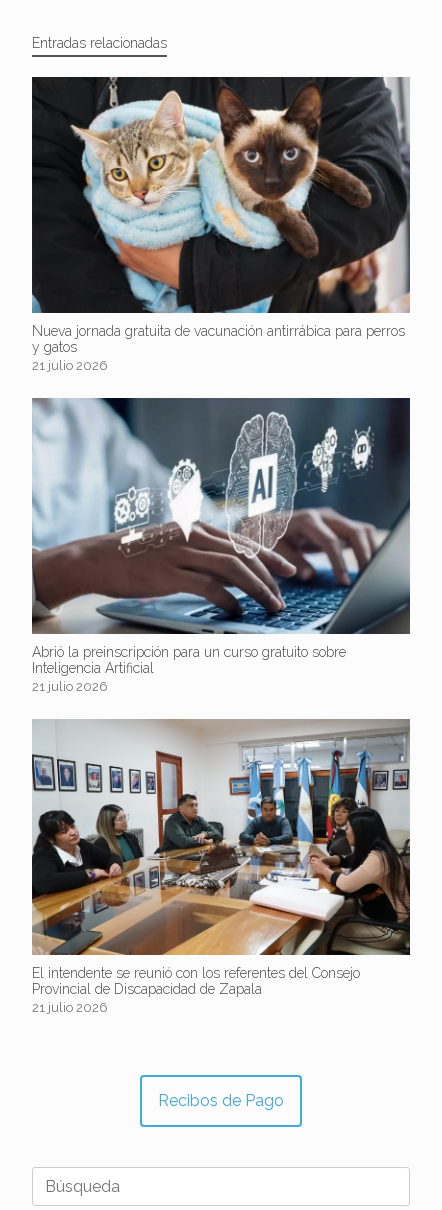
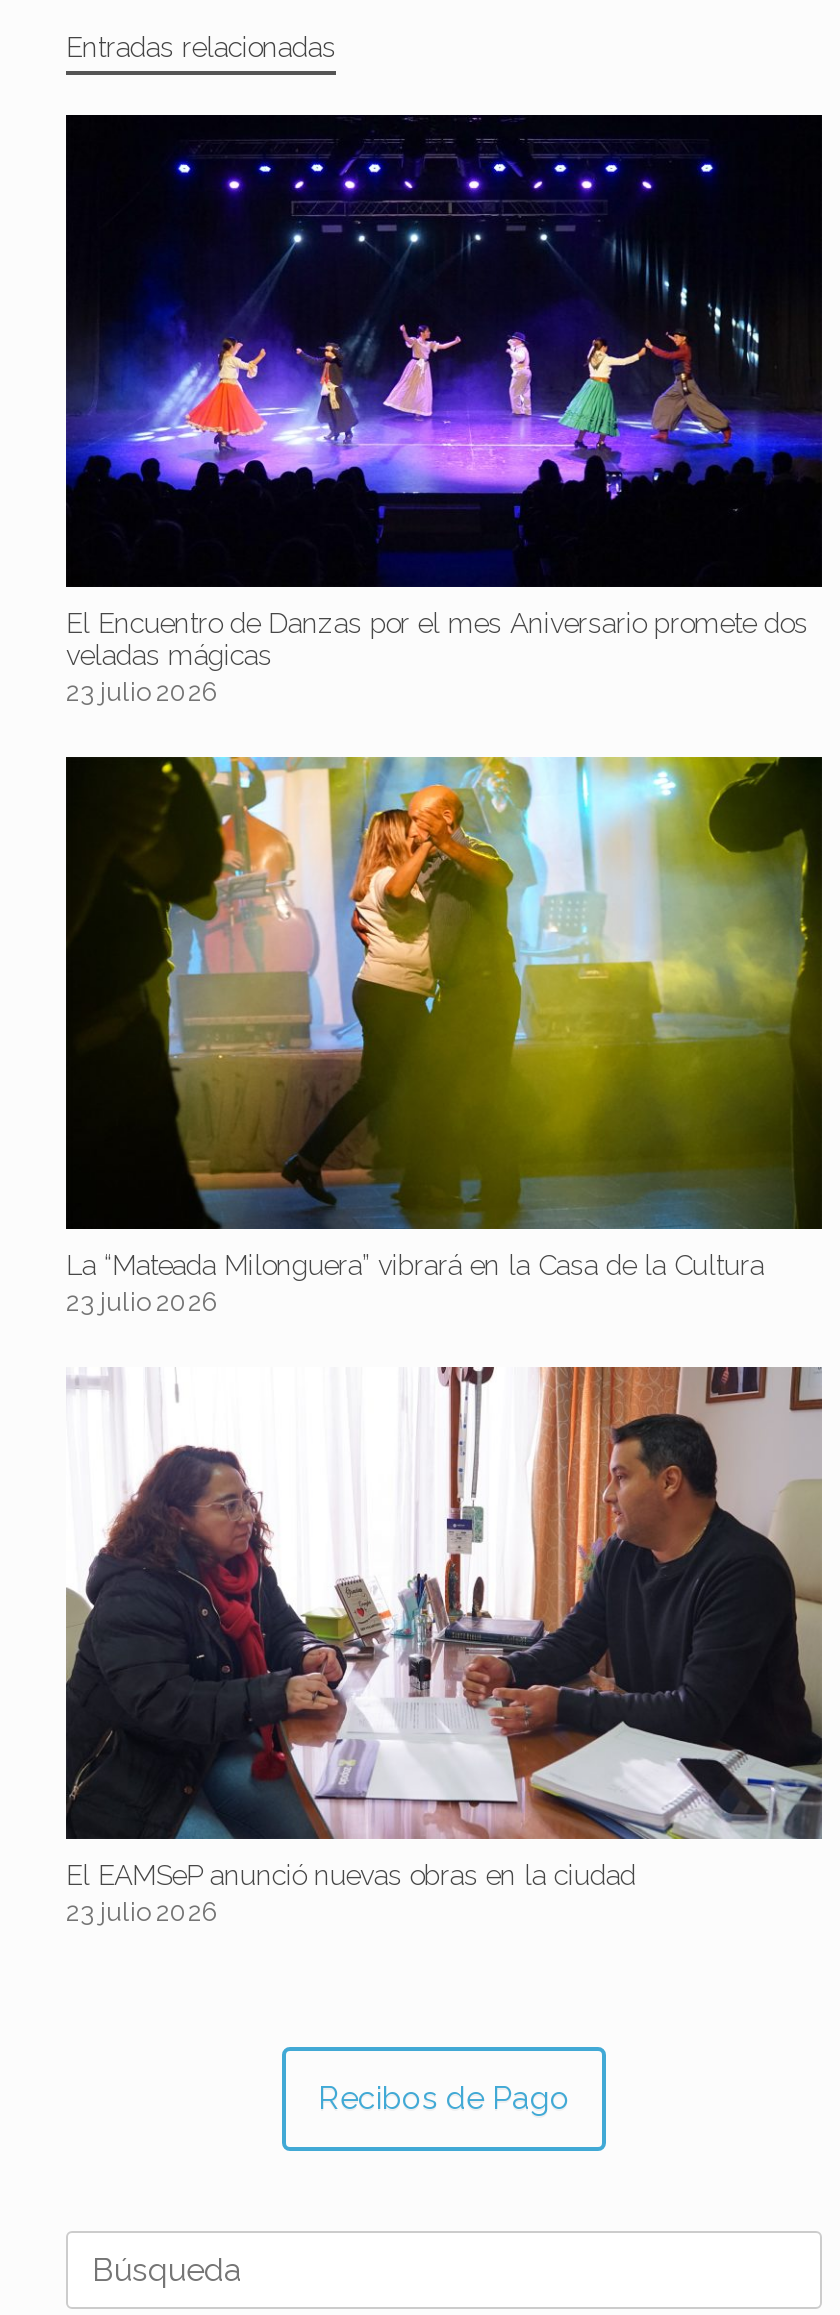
[31,76,411,373] [image] | Nueva jornada gratuita de vacunación antirrábica para perros | y gatos | 21 julio 2026 -> [64,113,824,706] [image] | El Encuentro de Danzas por el mes Aniversario promete dos | veladas mágicas | 23 julio 2026
[31,397,411,694] [image] | Abrió la preinscripción para un curso gratuito sobre | Inteligencia Artificial | 21 julio 2026 -> [64,755,824,1316] [image] | La “Mateada Milonguera” vibrará en la Casa de la Cultura | 23 julio 2026
[31,718,410,1015] [image] | El intendente se reunió con los referentes del Consejo | Provincial de Discapacidad de Zapala | 21 julio 2026 -> [66,1365,822,1927] [image] | El EAMSeP anunció nuevas obras en la ciudad | 23 julio 2026

